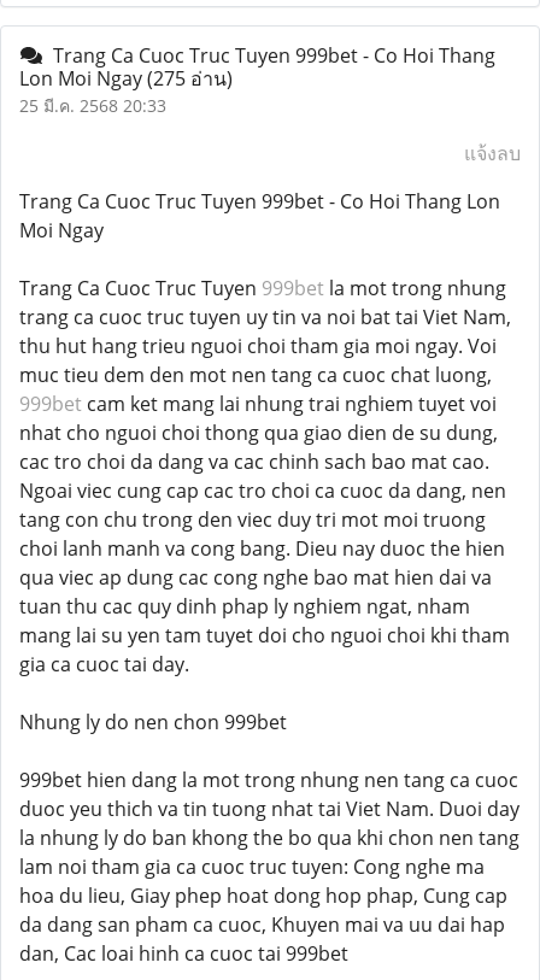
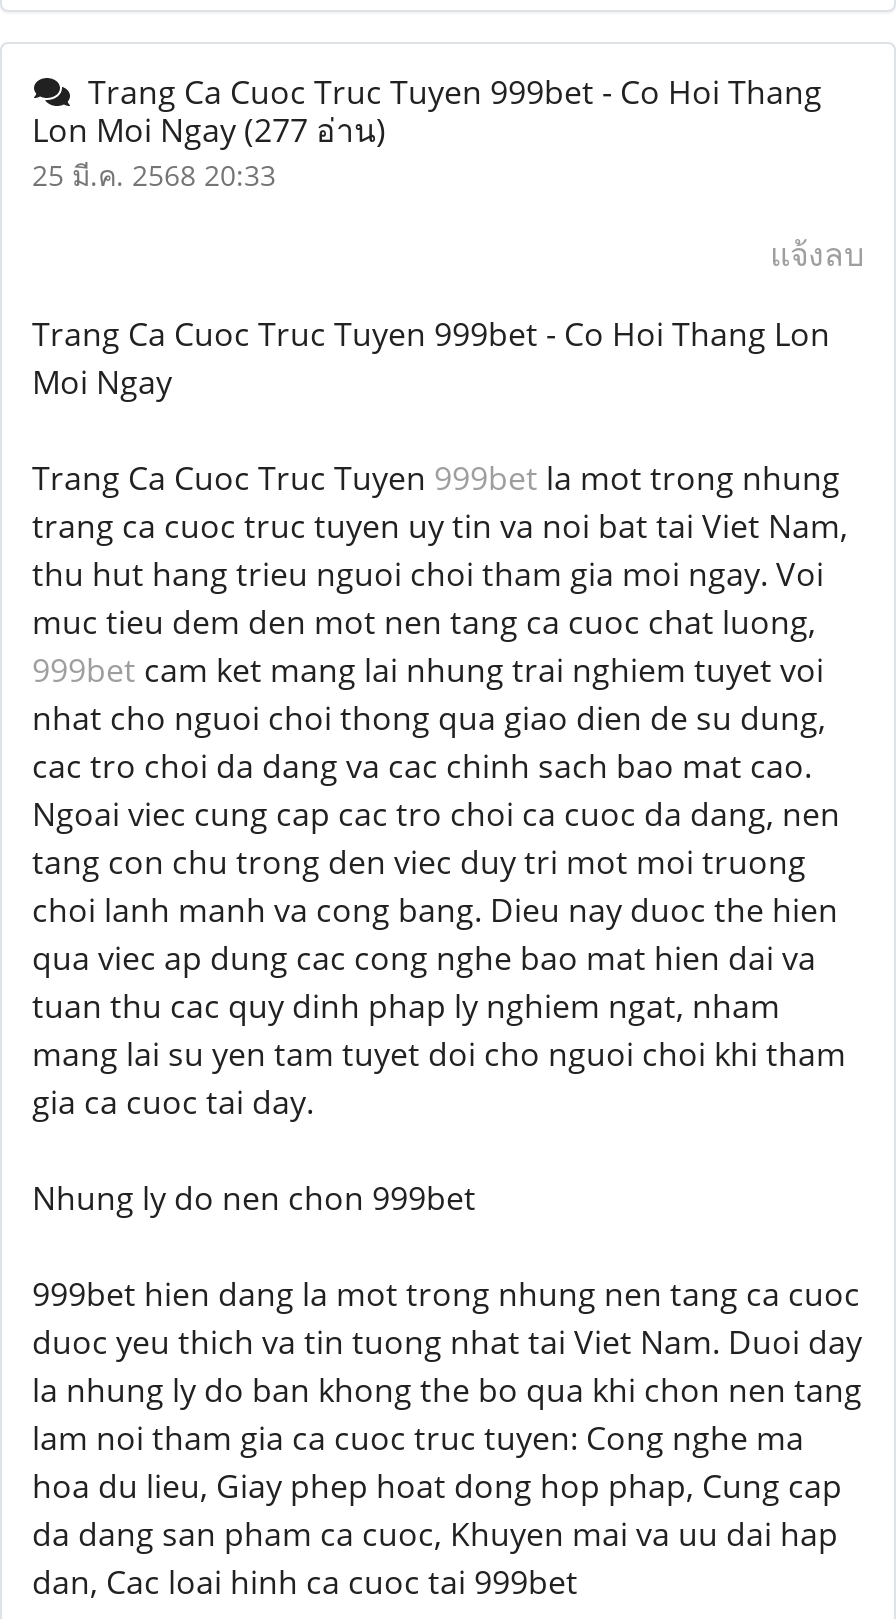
[19,65,233,92] Lon Moi Ngay (275 อ่าน) -> [32,108,386,152] Lon Moi Ngay (277 อ่าน)

